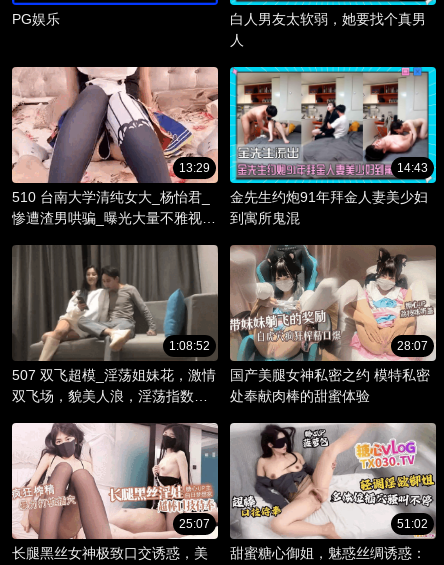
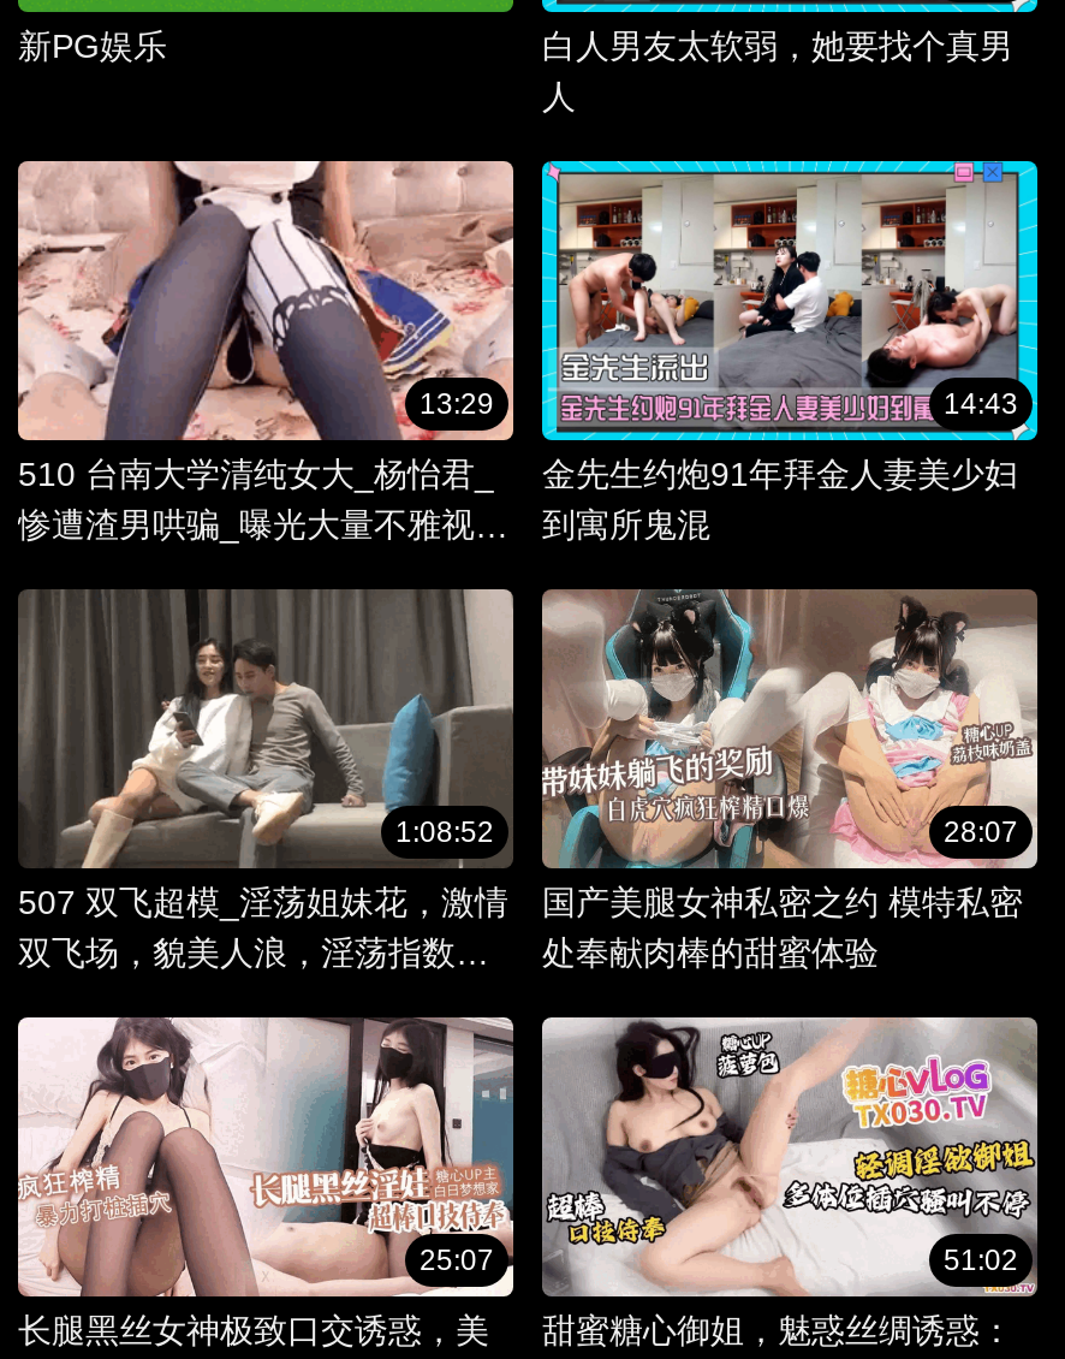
[12,11,60,27] PG娱乐 -> [18,27,167,66] 新PG娱乐

